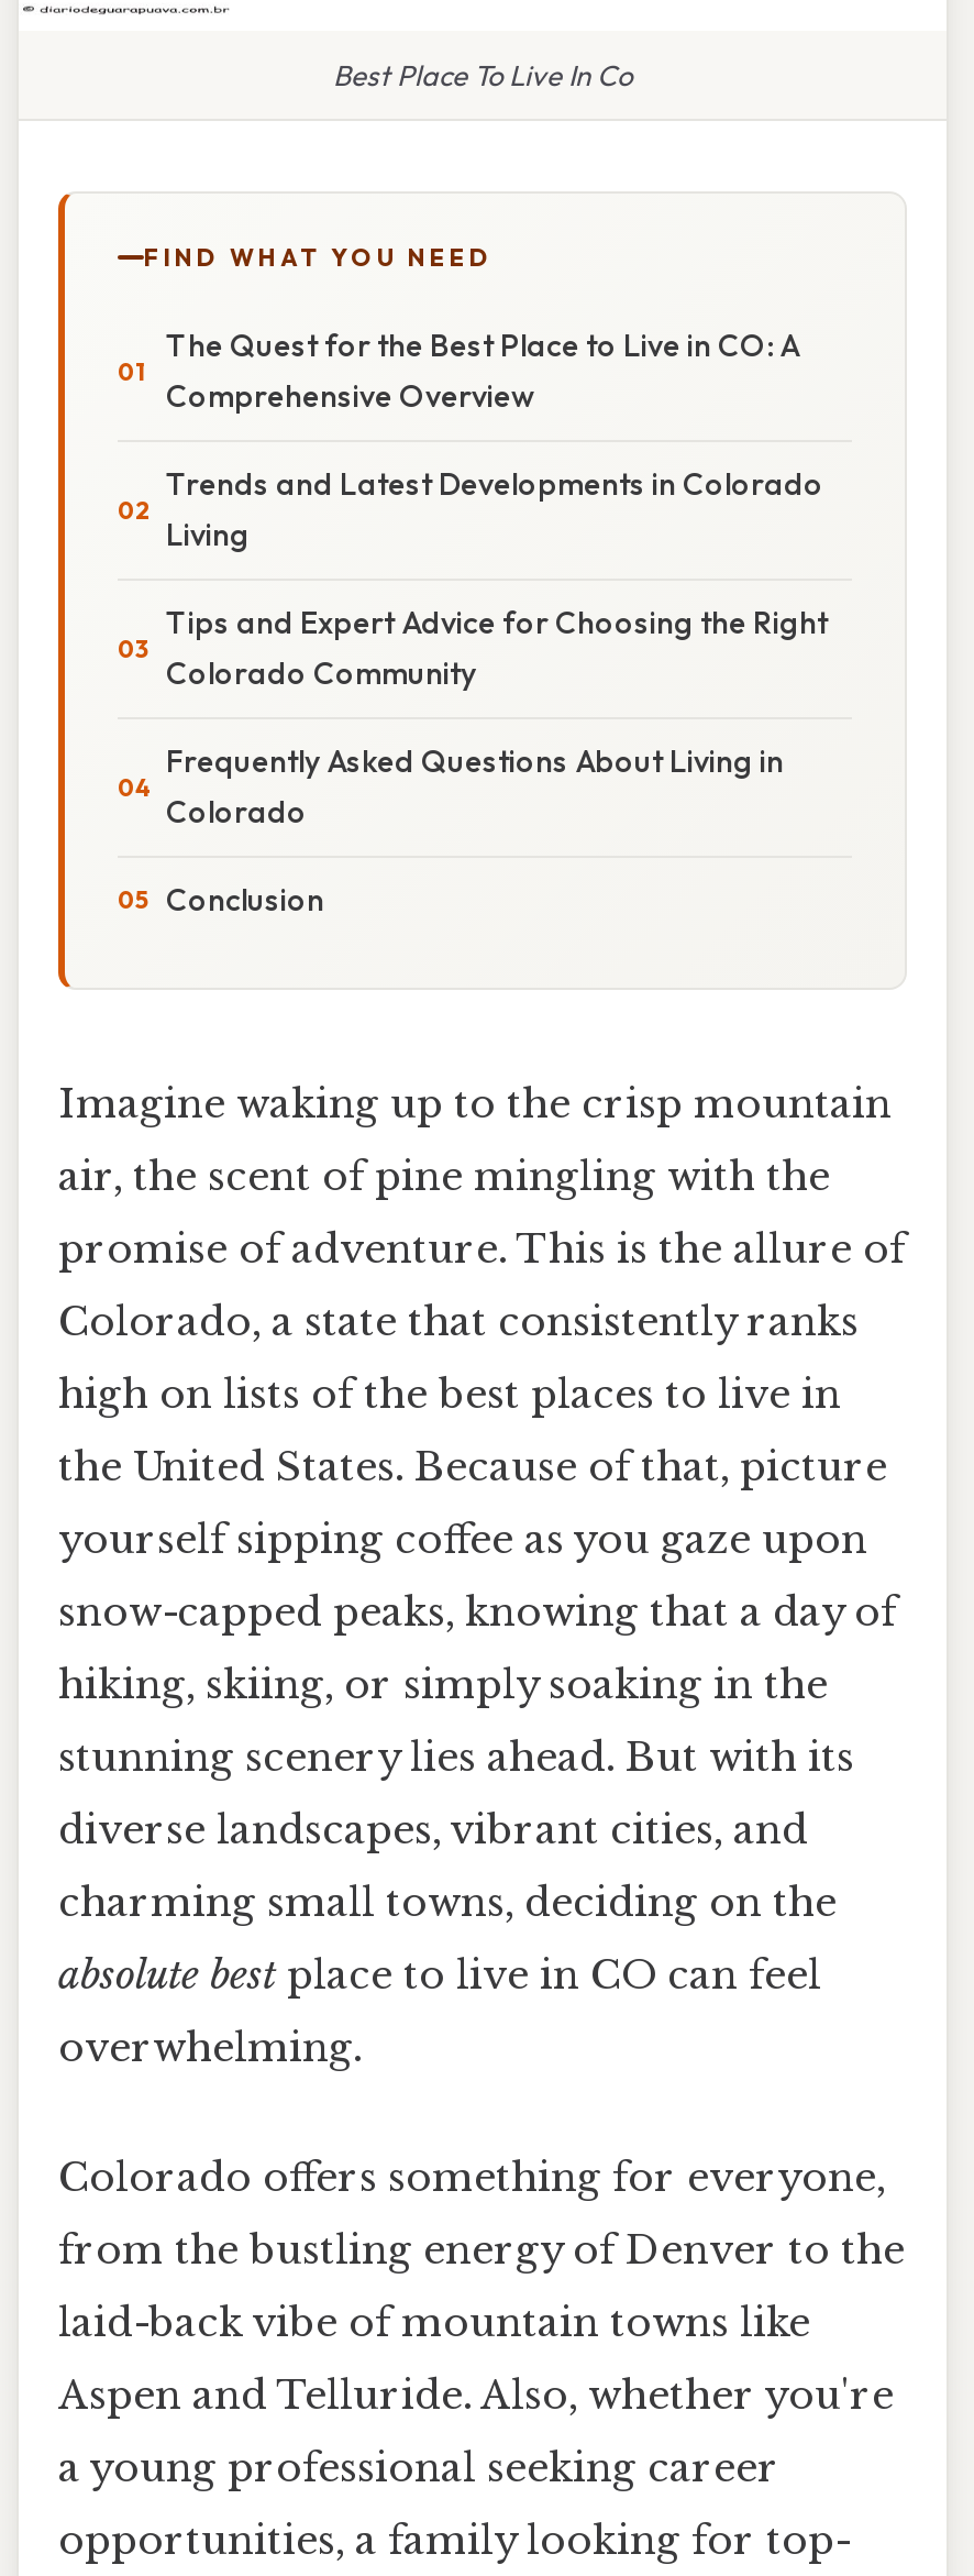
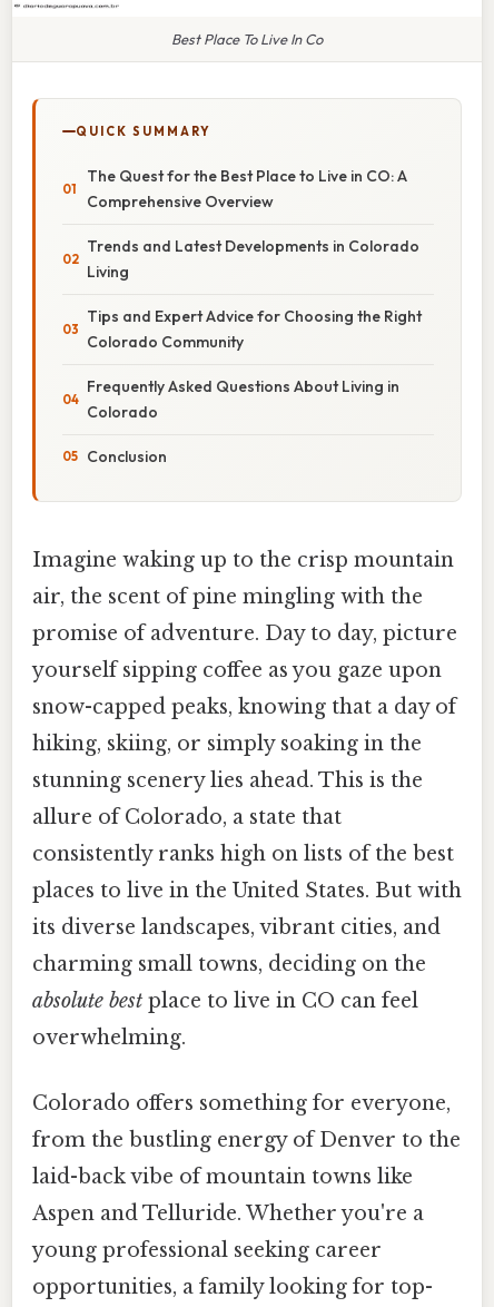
[144,242,494,272] FIND WHAT YOU NEED -> [76,123,211,139] QUICK SUMMARY
[58,1225,905,1491] promise of adventure. This is the allure of | Colorado, a state that consistently ranks | high on lists of the best places to live in | the United States. Because of that, picture -> [32,621,457,645] promise of adventure. Day to day, picture
moved [58,1515,896,1709] -> [32,658,456,756]: yourself sipping coffee as you gaze upon | snow-capped peaks, knowing that a day of | hiking, skiing, or simply soaking in the
[58,1733,854,1854] stunning scenery lies ahead. But with its | diverse landscapes, vibrant cities, and -> [32,768,462,939] stunning scenery lies ahead. This is the | allure of Colorado, a state that | consistently ranks high on lists of the best | places to live in the United States. But with | its diverse landscapes, vibrant cities, and
[58,2372,894,2420] Aspen and Telluride. Also, whether you're -> [32,1201,424,1226] Aspen and Telluride. Whether you're a
[58,2444,779,2493] a young professional seeking career -> [32,1238,382,1263] young professional seeking career

